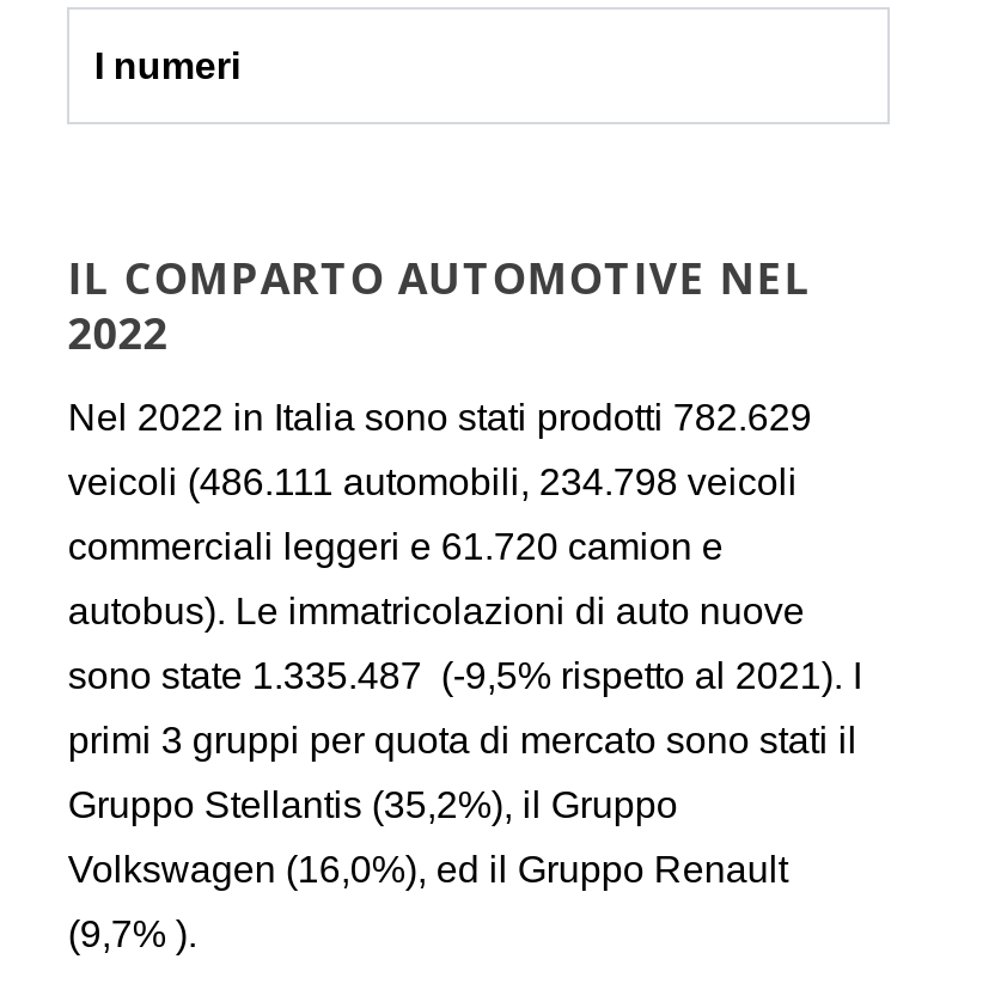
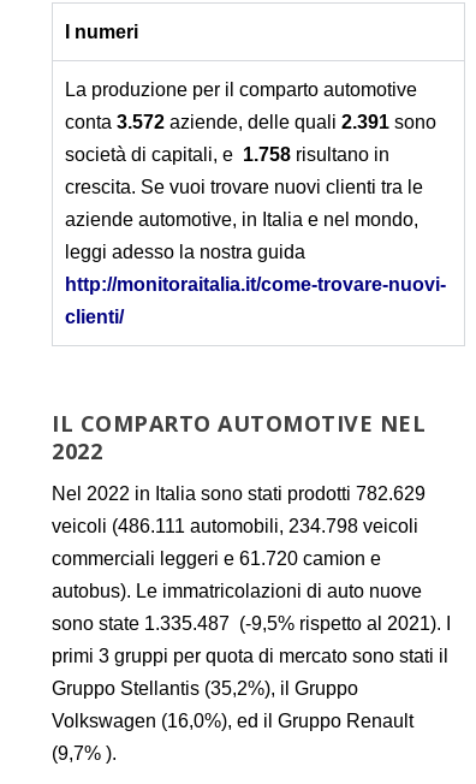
none -> [65,80,446,327] La produzione per il comparto automotive | conta 3.572 aziende, delle quali 2.391 sono | società di capitali, e 1.758 risultano in | crescita. Se vuoi trovare nuovi clienti tra le | aziende automotive, in Italia e nel mondo, | leggi adesso la nostra guida | http://monitoraitalia.it/come-trovare-nuovi- | clienti/

